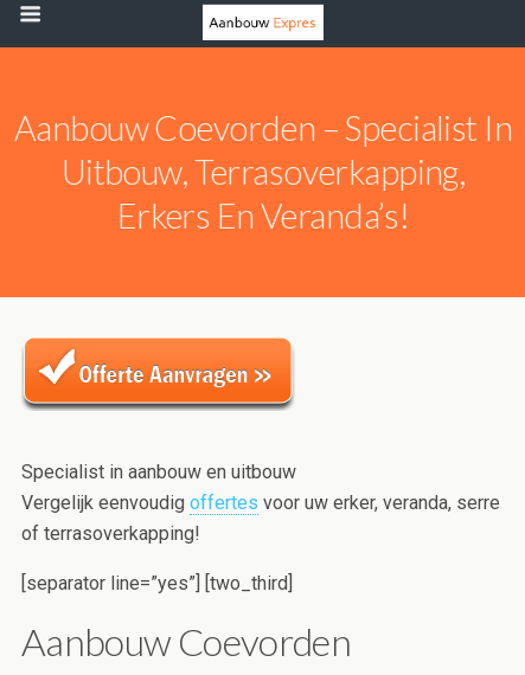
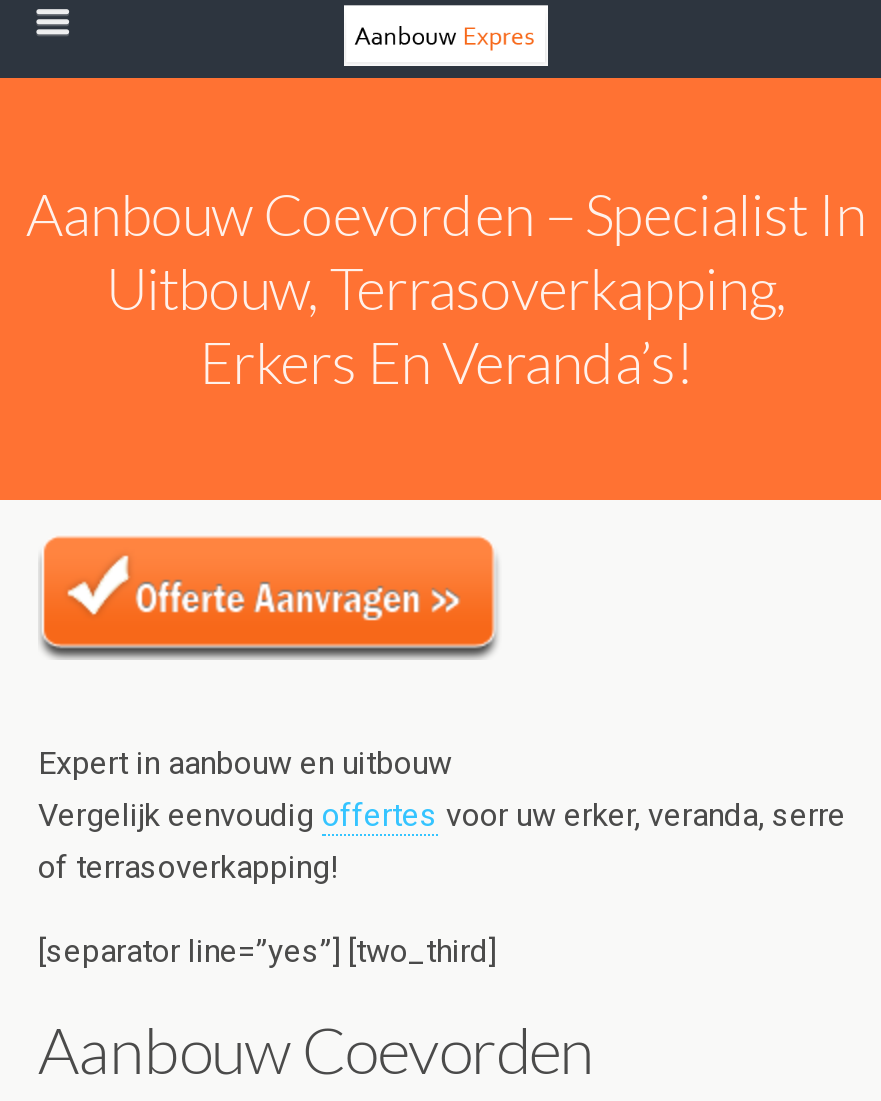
[21,461,296,483] Specialist in aanbouw en uitbouw -> [38,744,452,782] Expert in aanbouw en uitbouw

